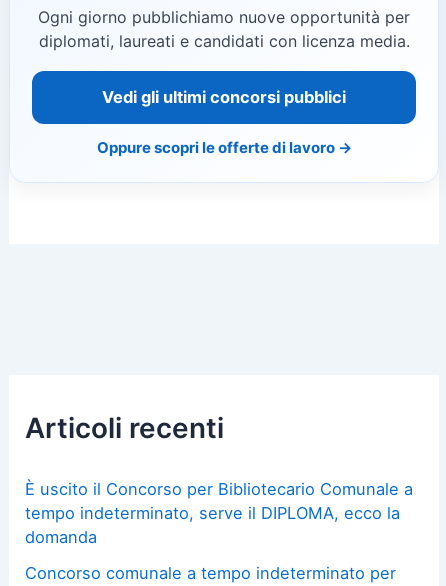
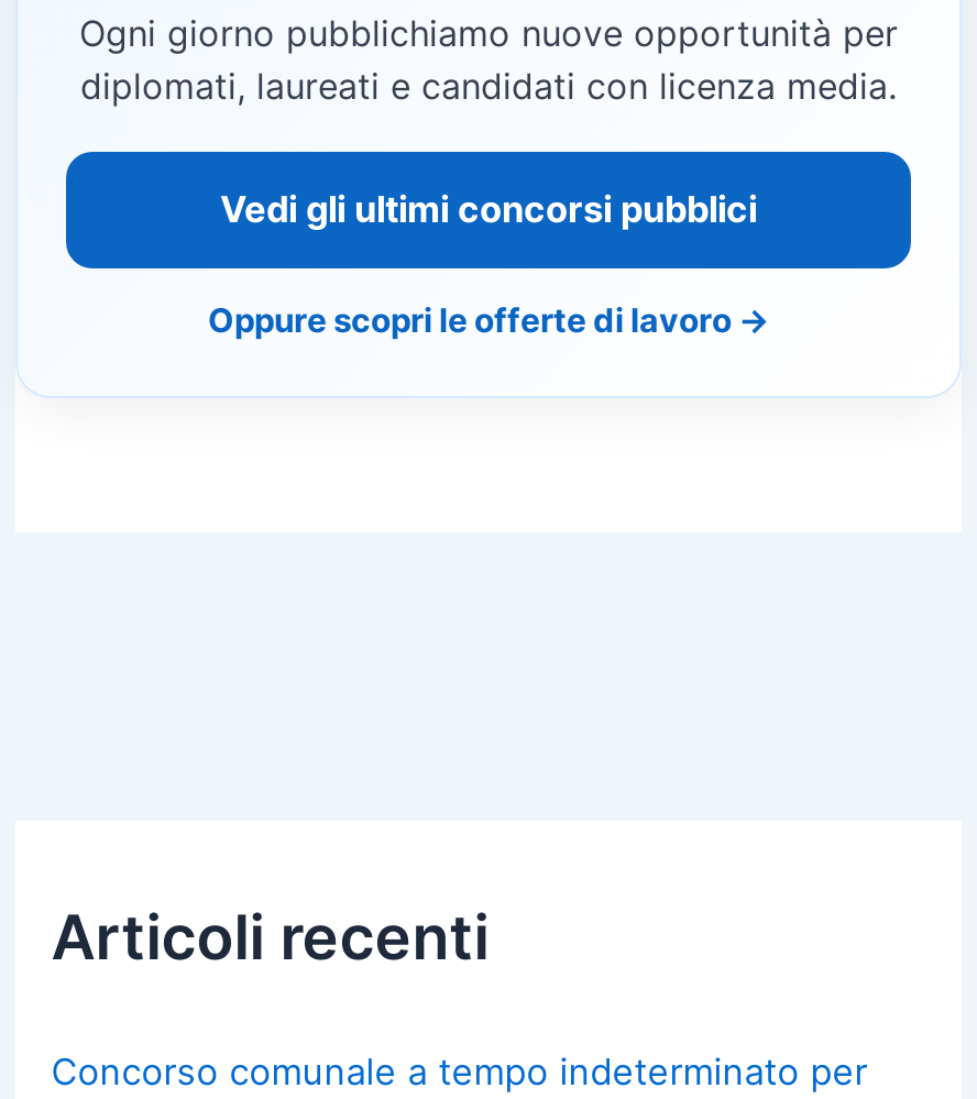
[25,479,413,547] È uscito il Concorso per Bibliotecario Comunale a | tempo indeterminato, serve il DIPLOMA, ecco la | domanda -> none

